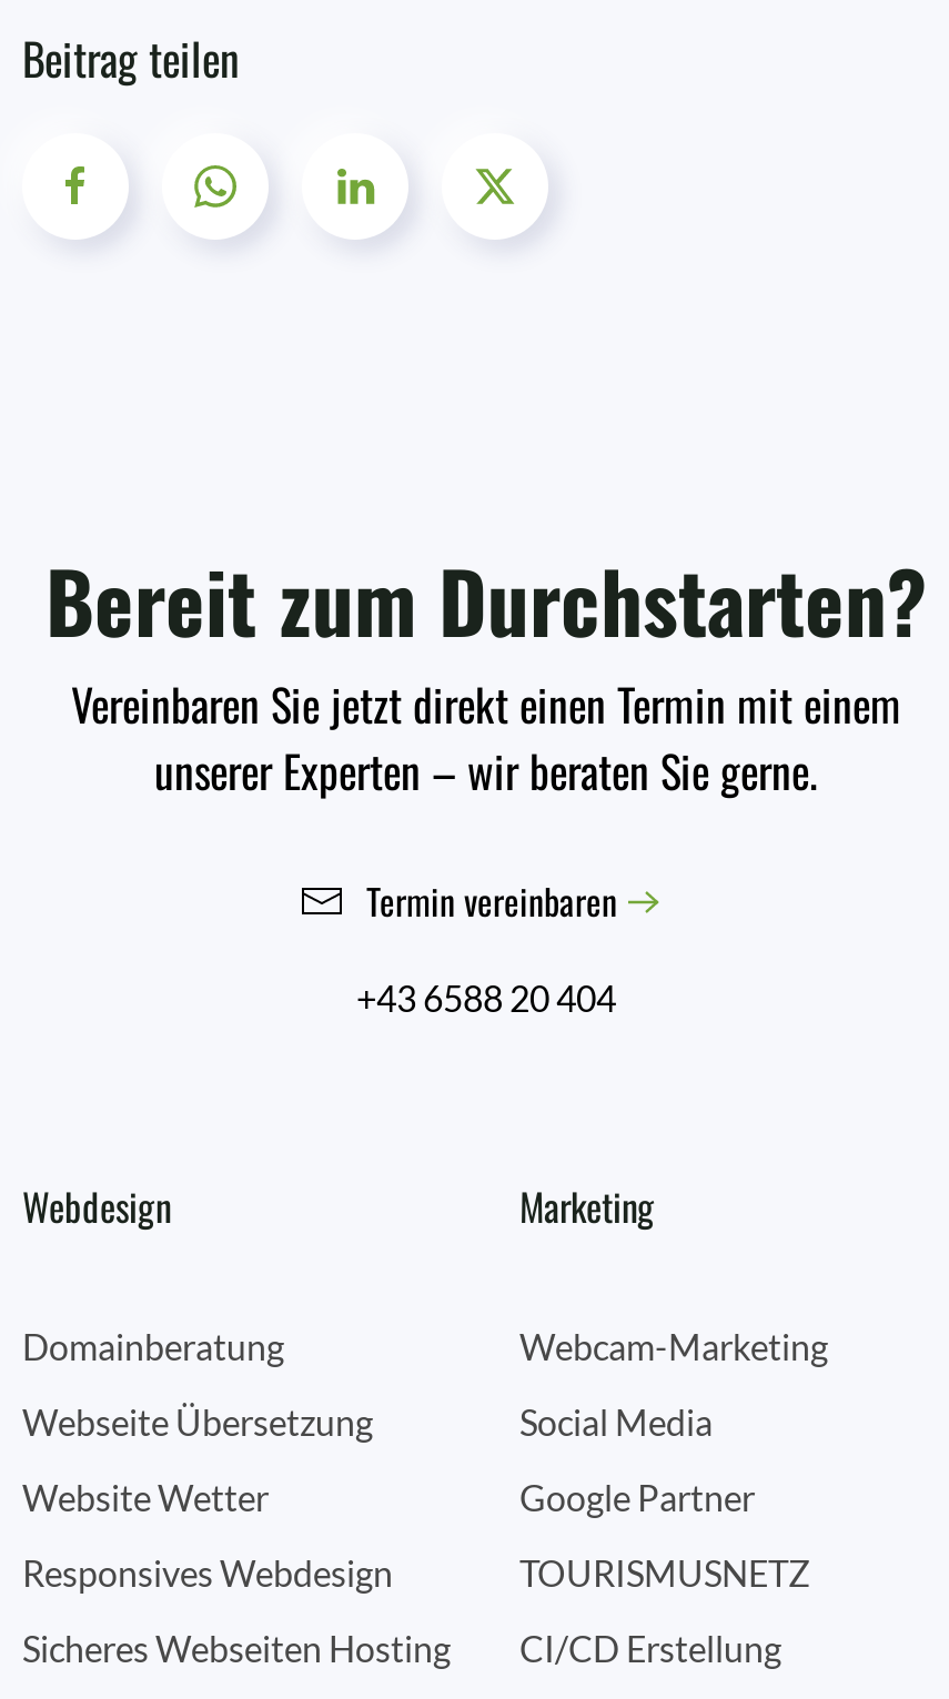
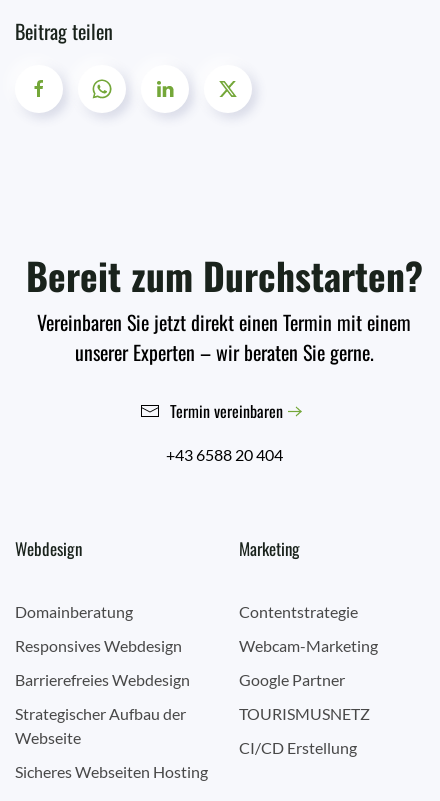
none -> [239,602,358,621] Contentstrategie
[22,1401,373,1519] Webseite Übersetzung | Website Wetter -> none
[519,1401,713,1444] Social Media -> none
none -> [15,670,190,747] Barrierefreies Webdesign | Strategischer Aufbau der | Webseite
moved [22,1552,393,1594] -> [15,636,182,655]: Responsives Webdesign

